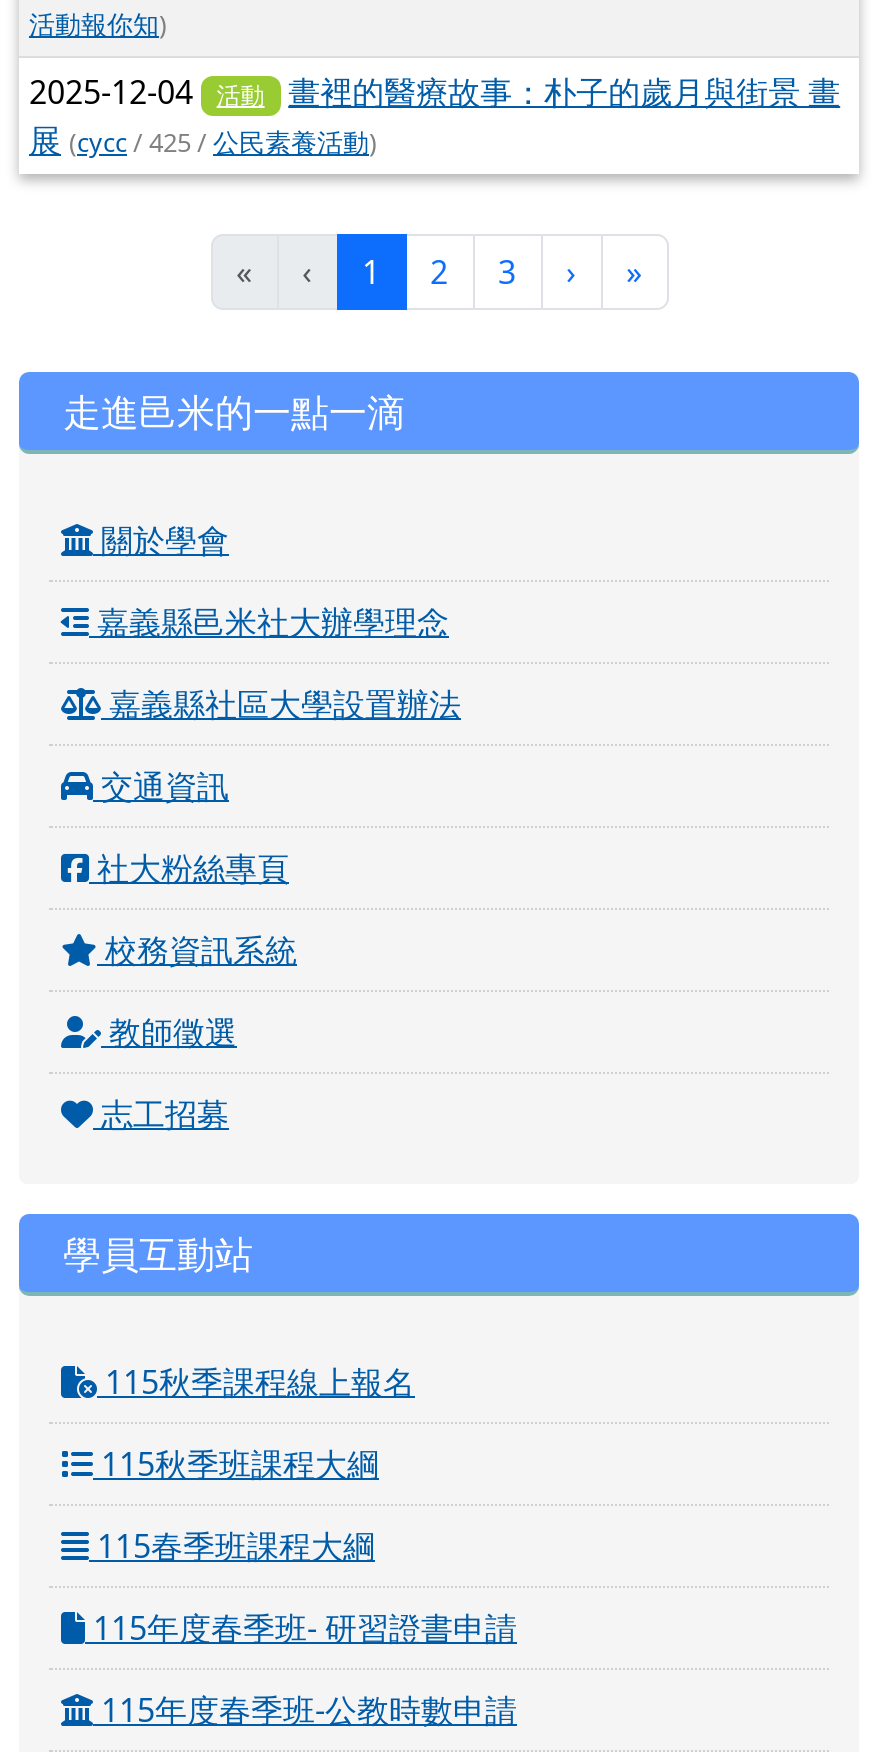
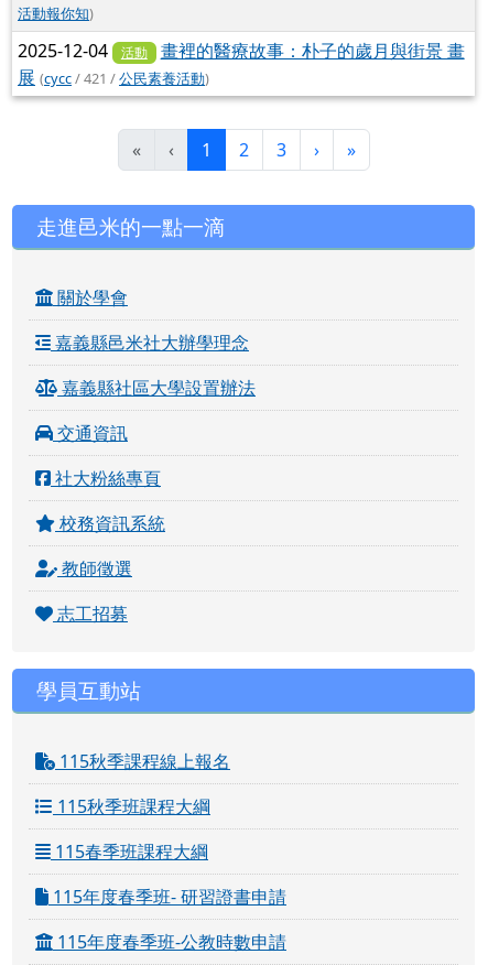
[29,118,377,162] 展 (cycc / 425 /公民素養活動) -> [18,65,209,89] 展 (cycc / 421 /公民素養活動)

